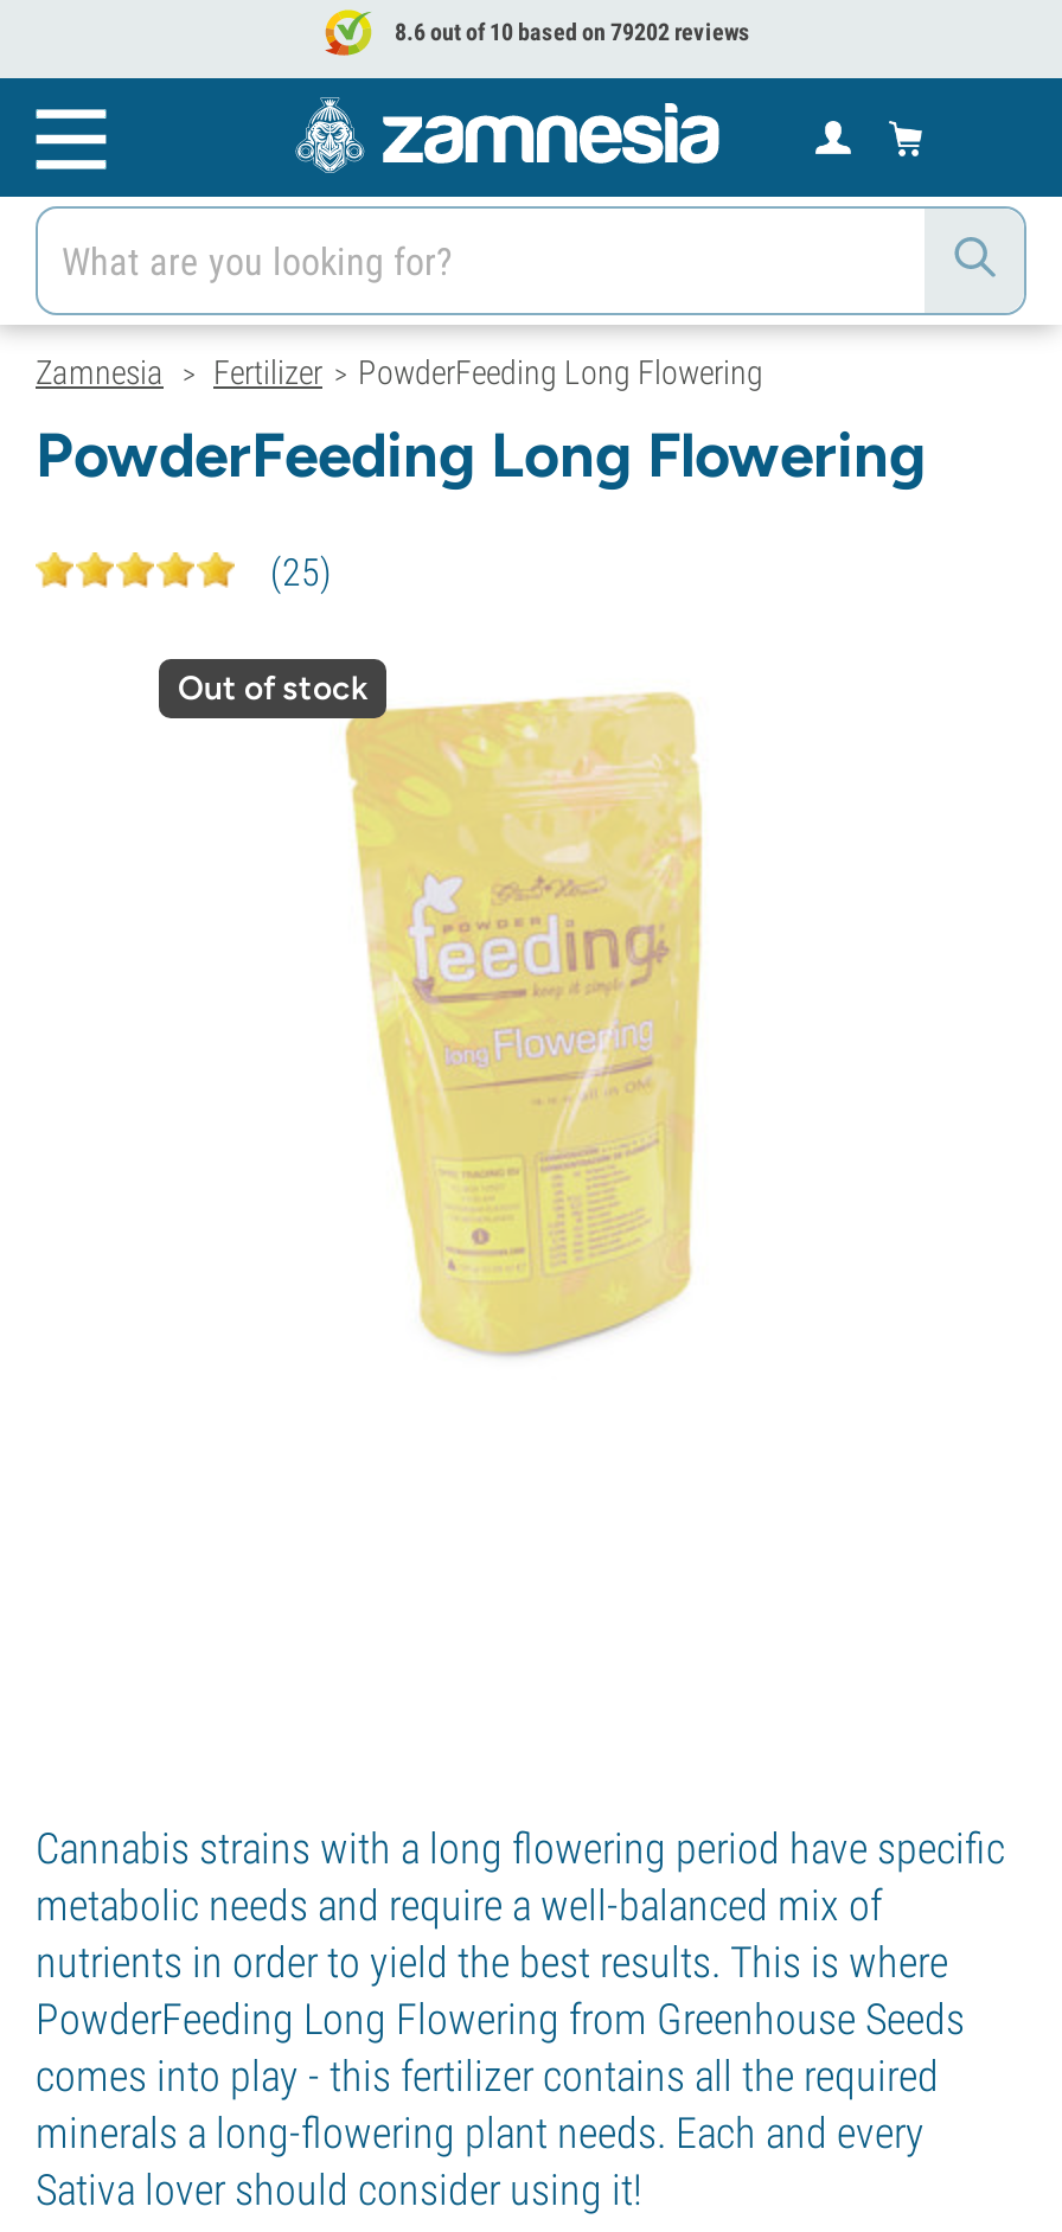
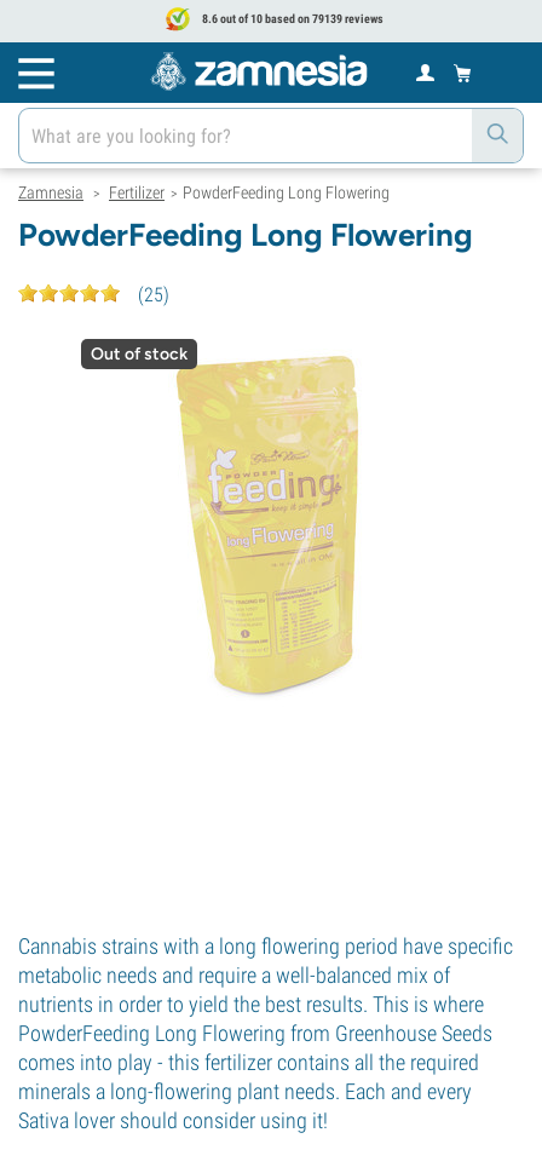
[390,19,750,45] 8.6 out of 10 based on 79202 reviews -> [199,12,383,25] 8.6 out of 10 based on 79139 reviews

